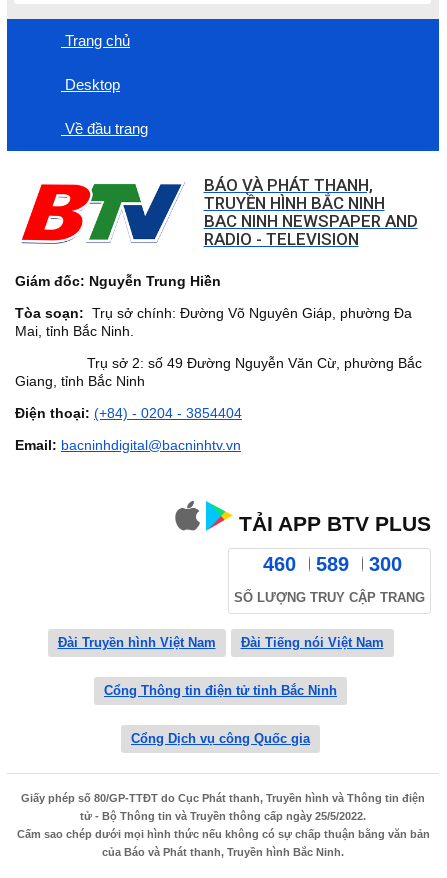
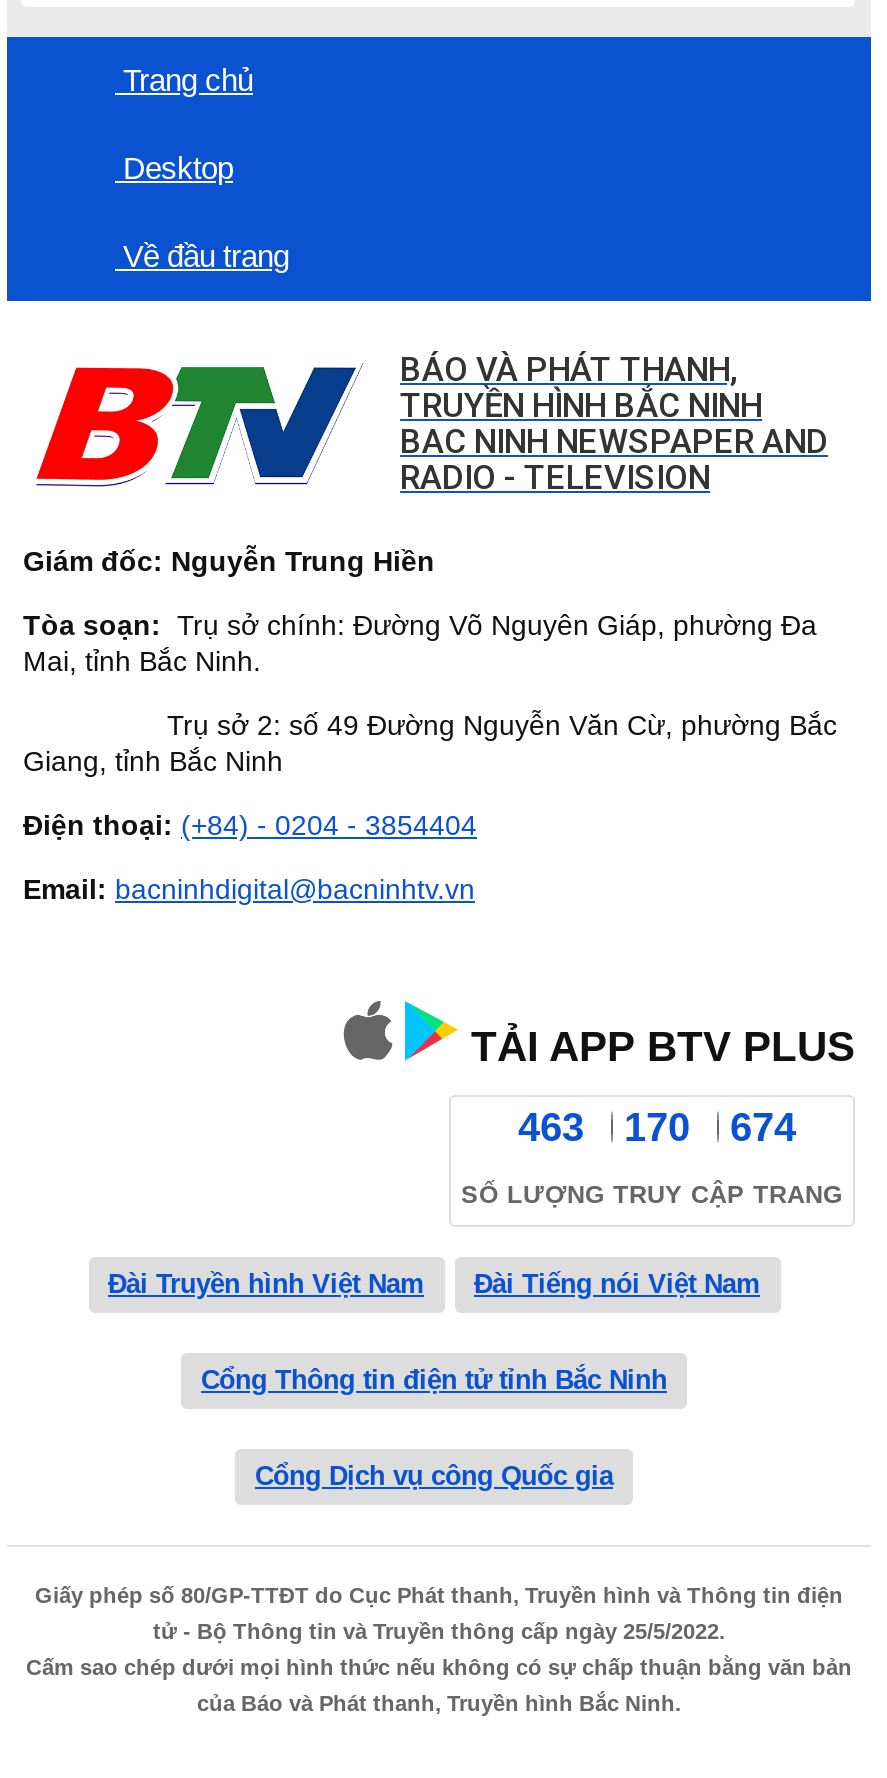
[262,553,295,575] 460 -> [518,1105,584,1149] 463
[315,553,348,575] 589 -> [624,1105,690,1149] 170
[368,553,401,575] 300 -> [730,1105,796,1149] 674

